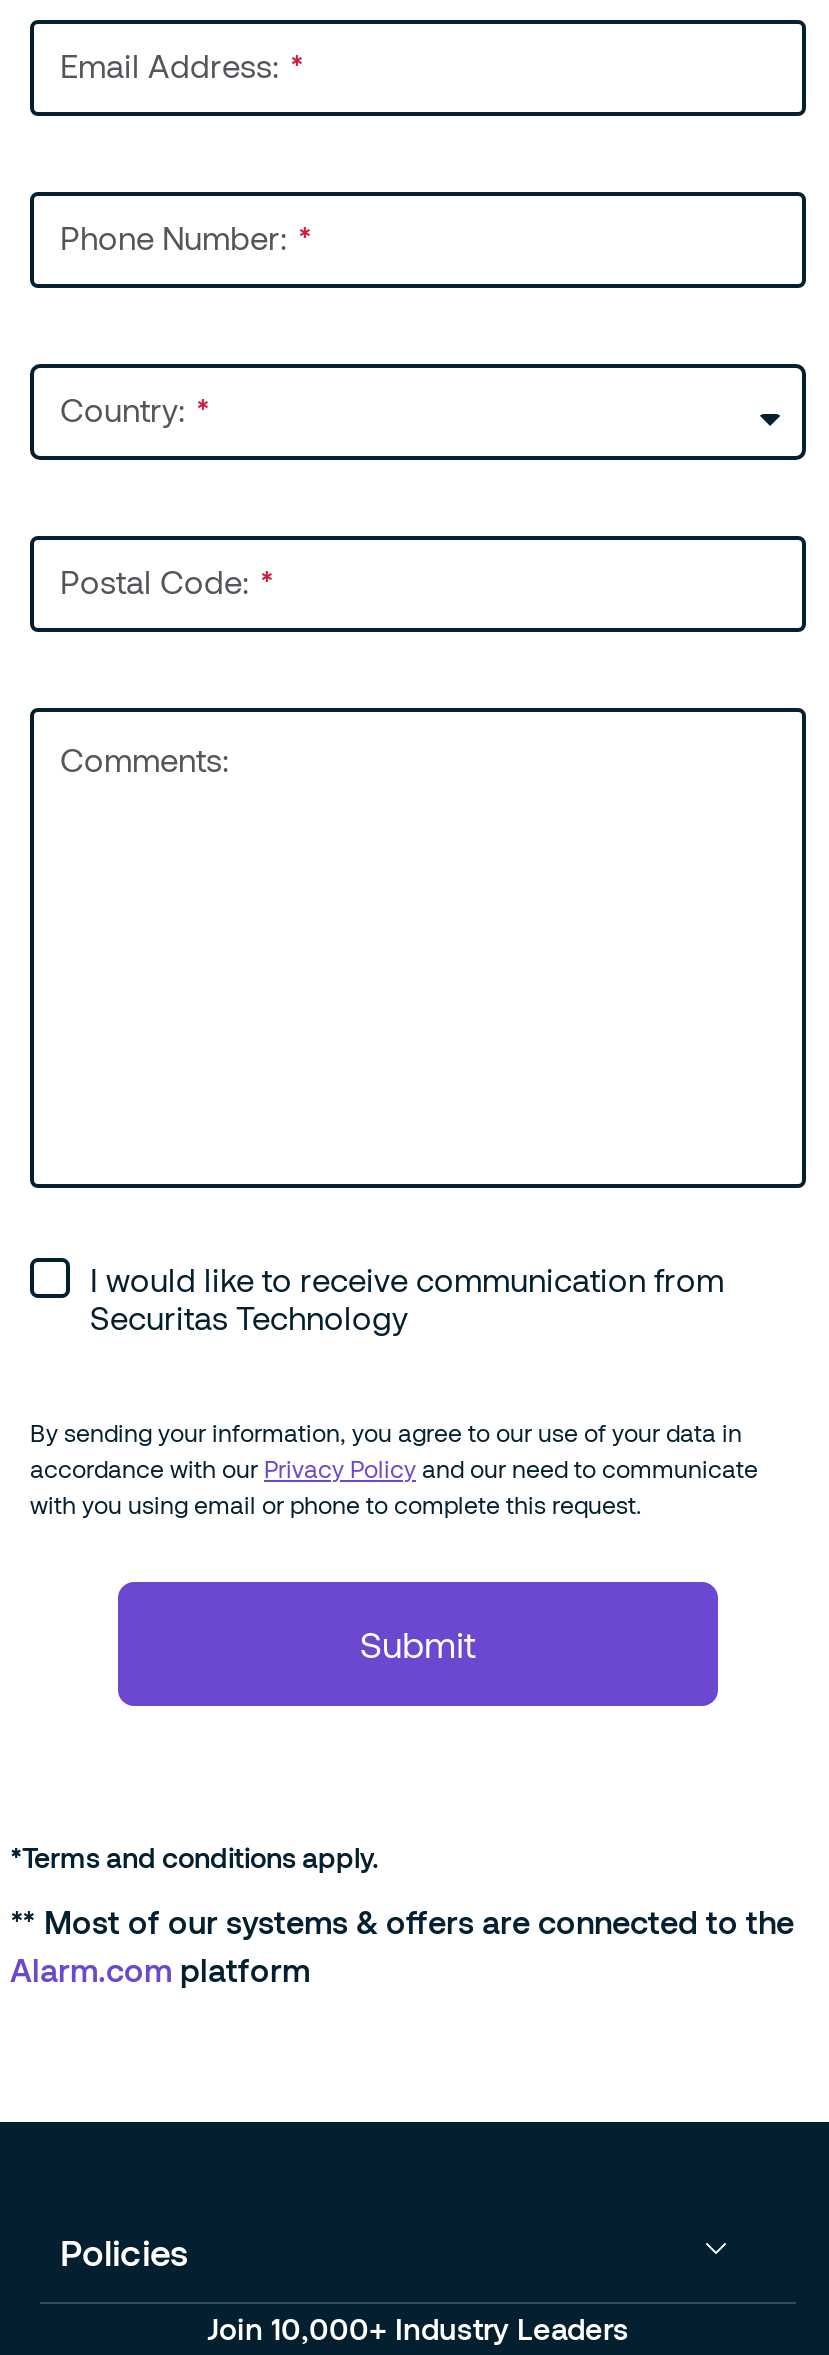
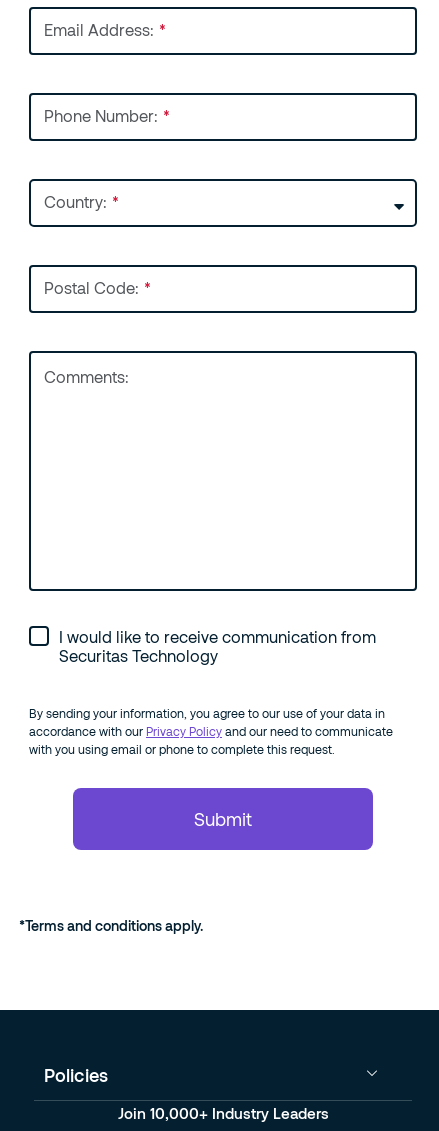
[10,1902,794,1988] ** Most of our systems & offers are connected to the | Alarm.com platform -> none

